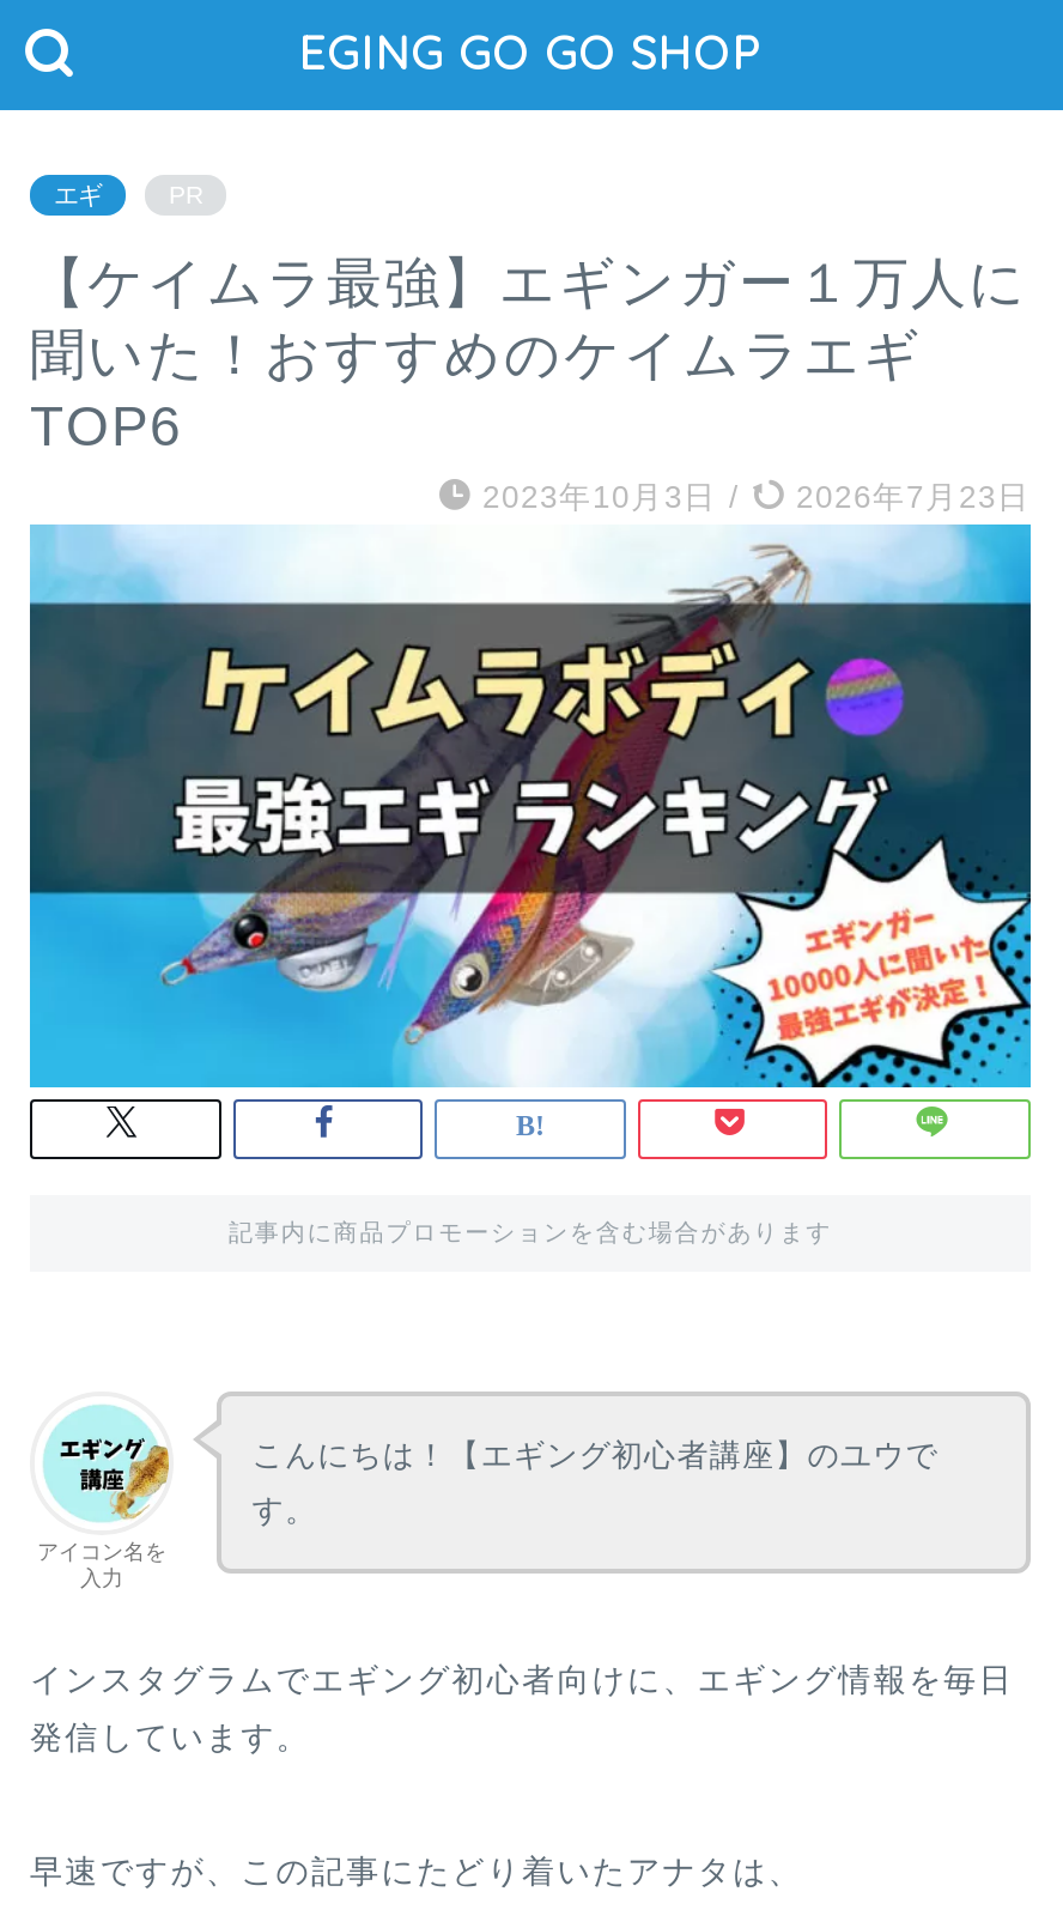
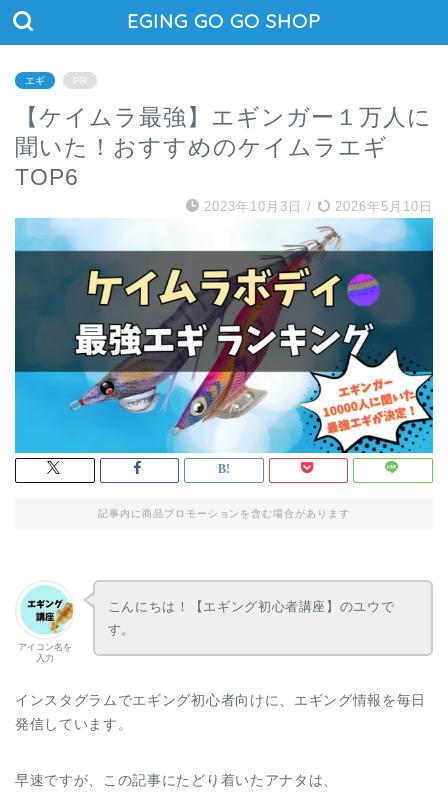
[482,479,1031,515] 2023年10月3日 / 2026年7月23日 -> [204,199,433,214] 2023年10月3日 / 2026年5月10日

